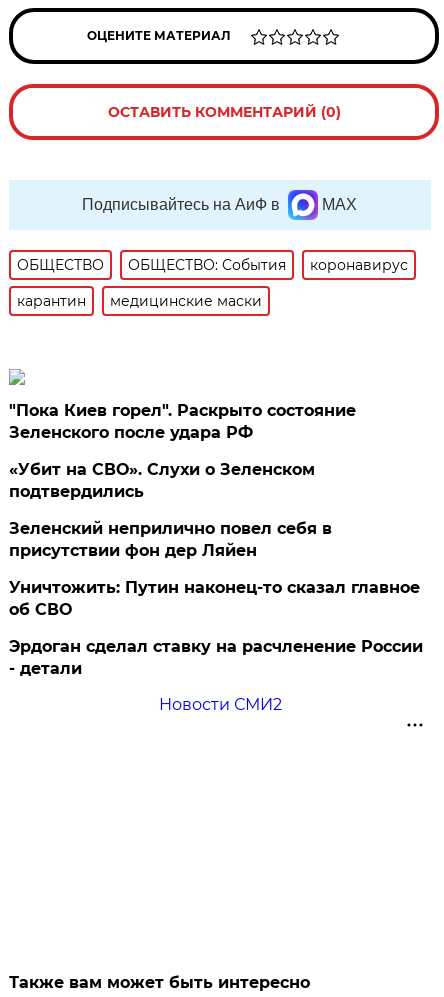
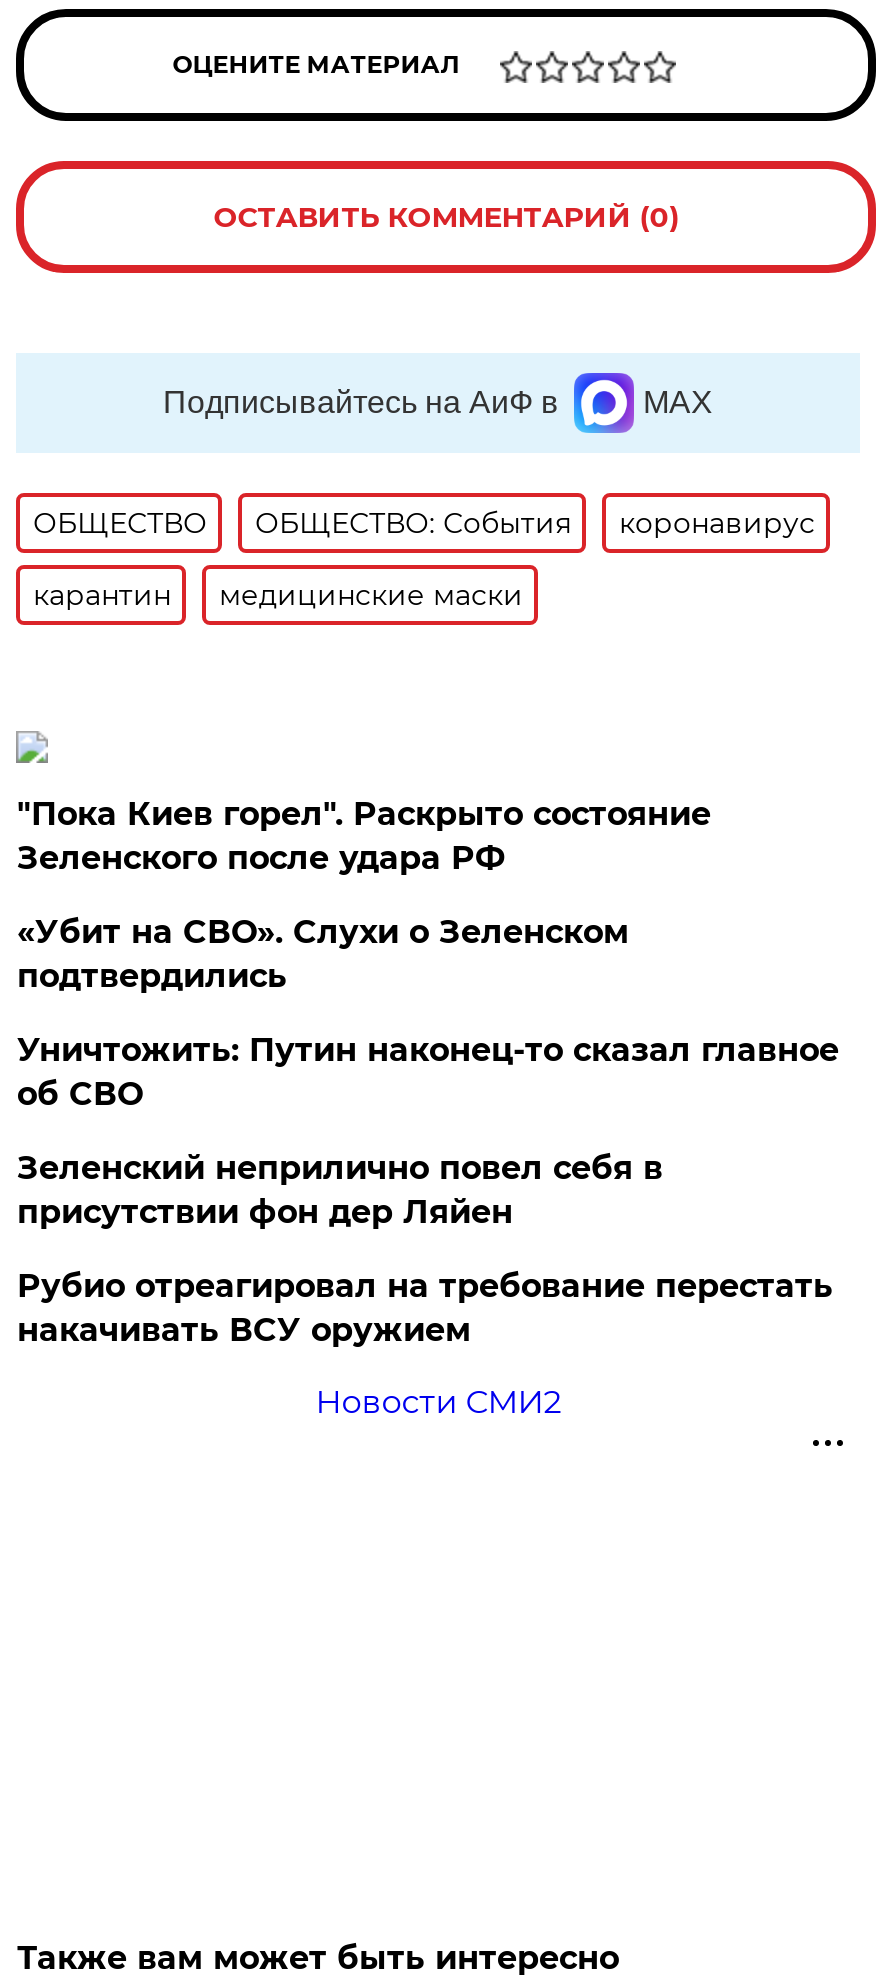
moved [9,519,332,560] -> [17,1149,663,1231]: Зеленский неприлично повел cебя в | присутствии фон дер Ляйен
moved [9,578,420,619] -> [17,1031,839,1113]: Уничтожить: Путин наконец-то сказал главное | об СВО
[9,637,423,678] Эрдоган сделал ставку на расчленение России | - детали -> [17,1267,833,1349] Рубио отреагировал на требование перестать | накачивать ВСУ оружием

